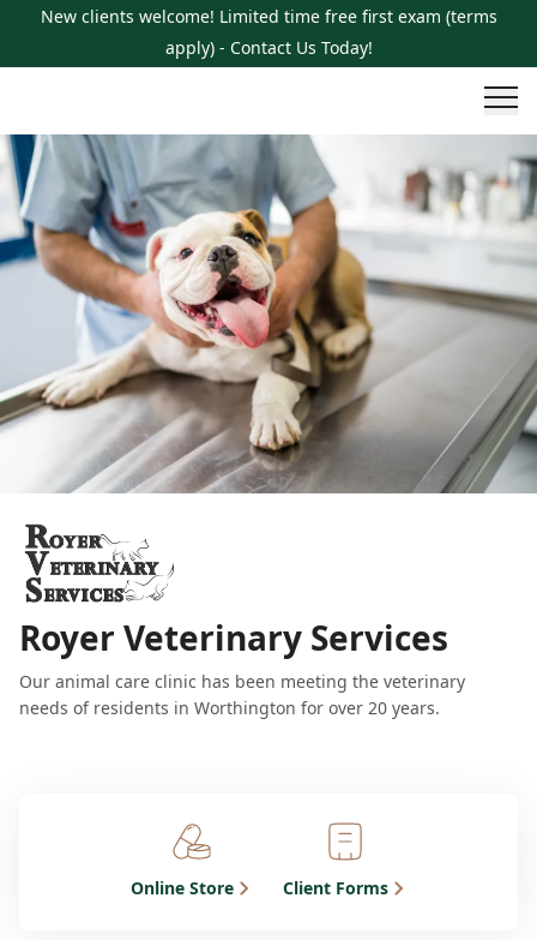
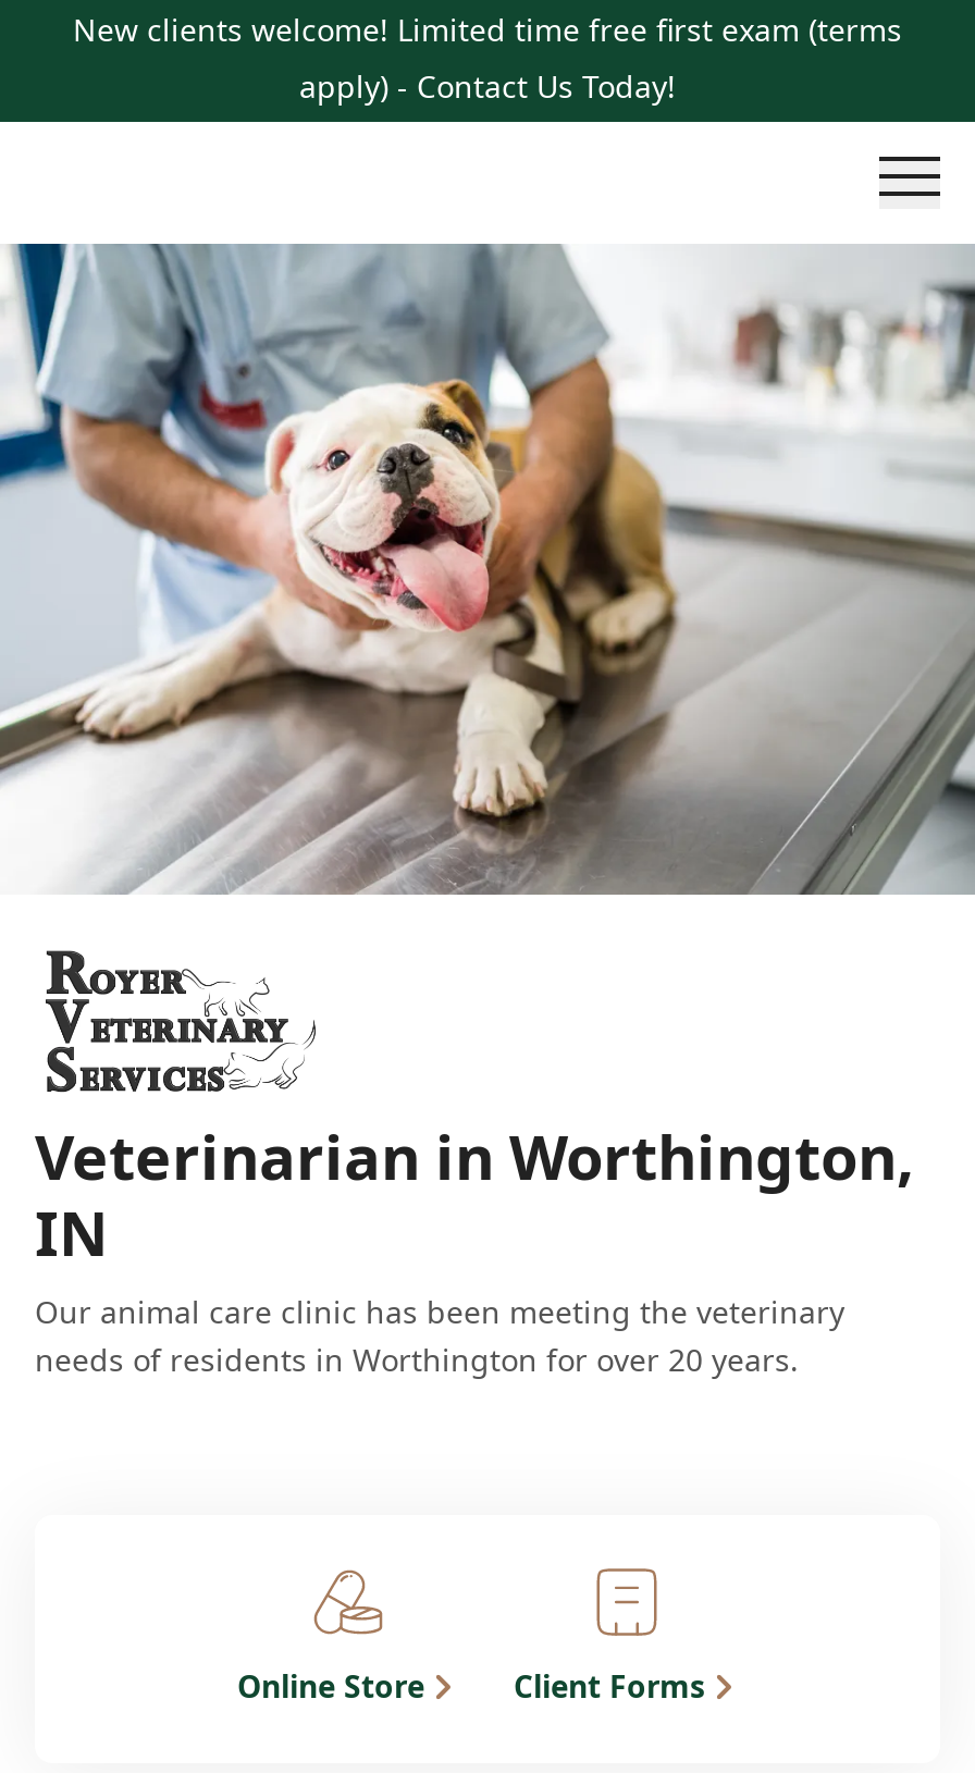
[19,615,448,661] Royer Veterinary Services -> [35,1115,914,1274] Veterinarian in Worthington, | IN

